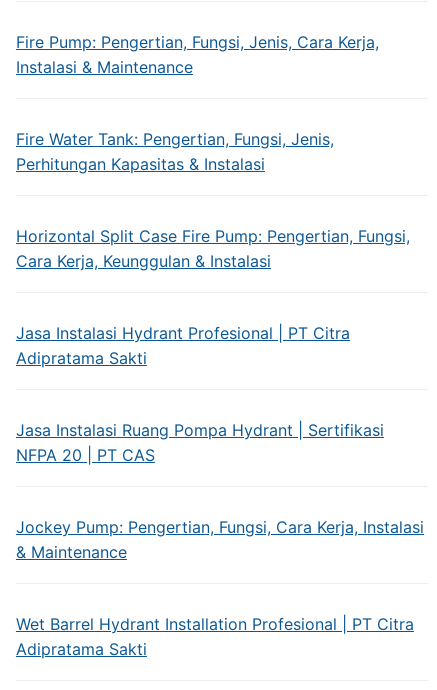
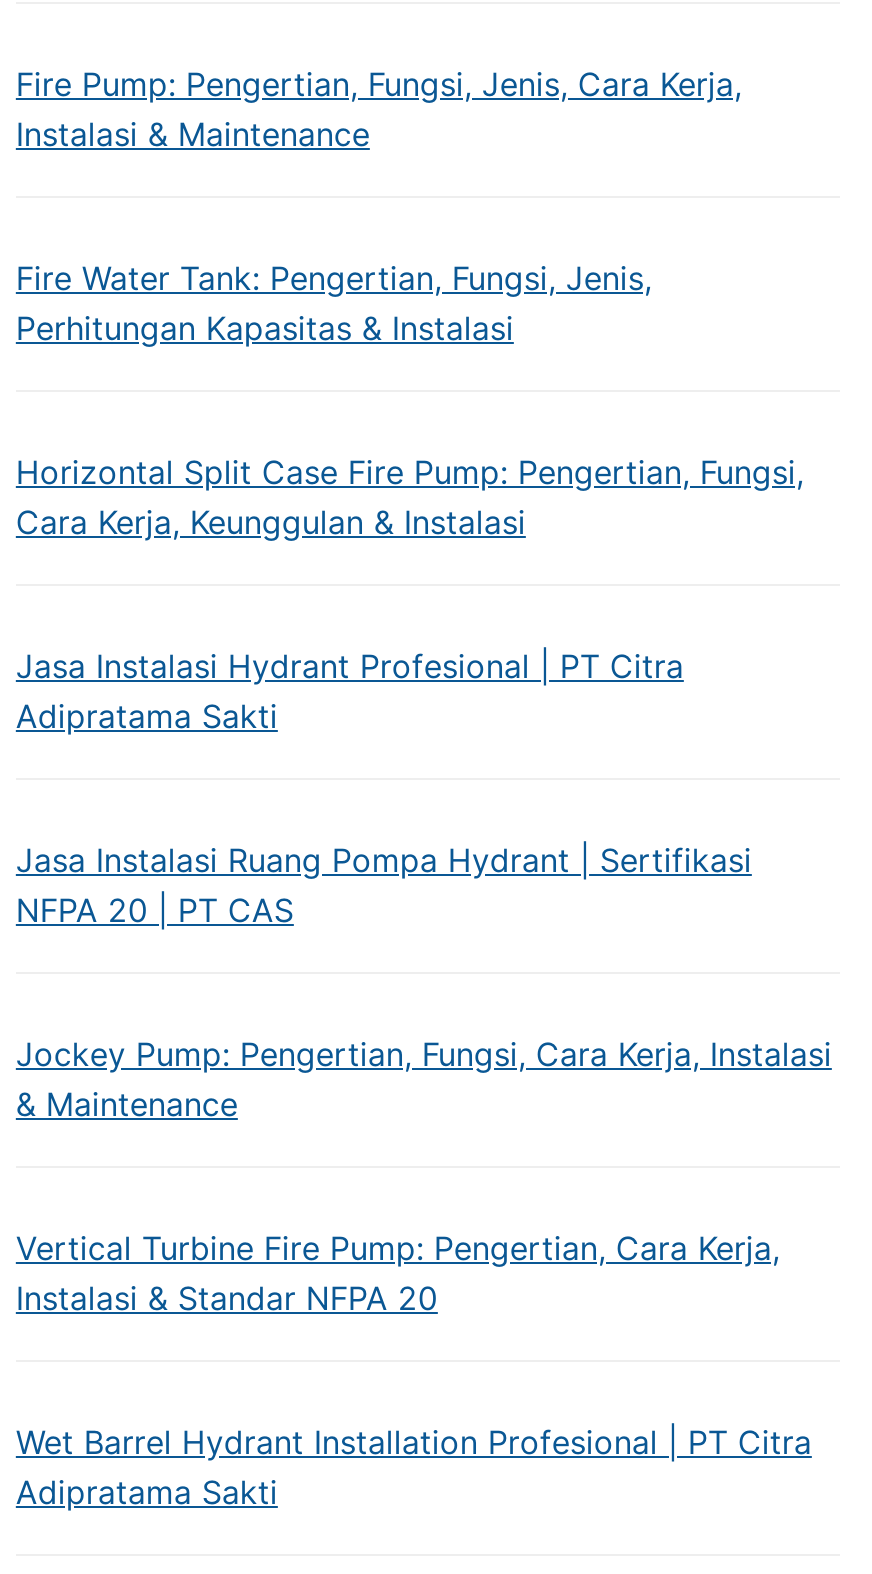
none -> [16,1228,780,1318] Vertical Turbine Fire Pump: Pengertian, Cara Kerja, | Instalasi & Standar NFPA 20

